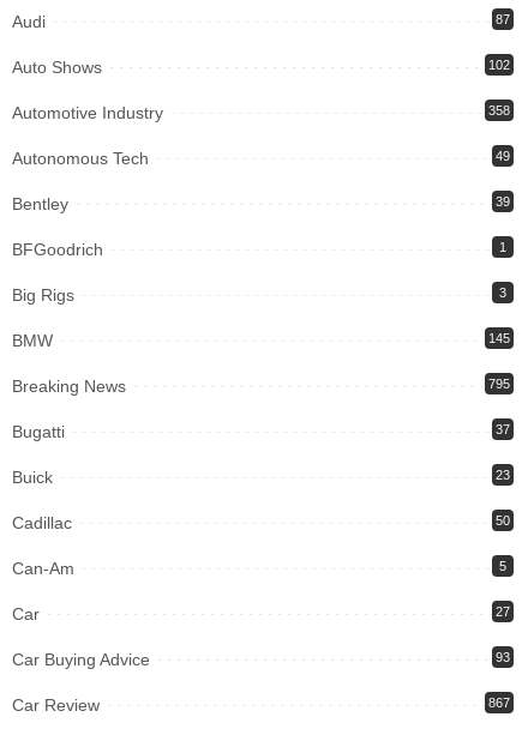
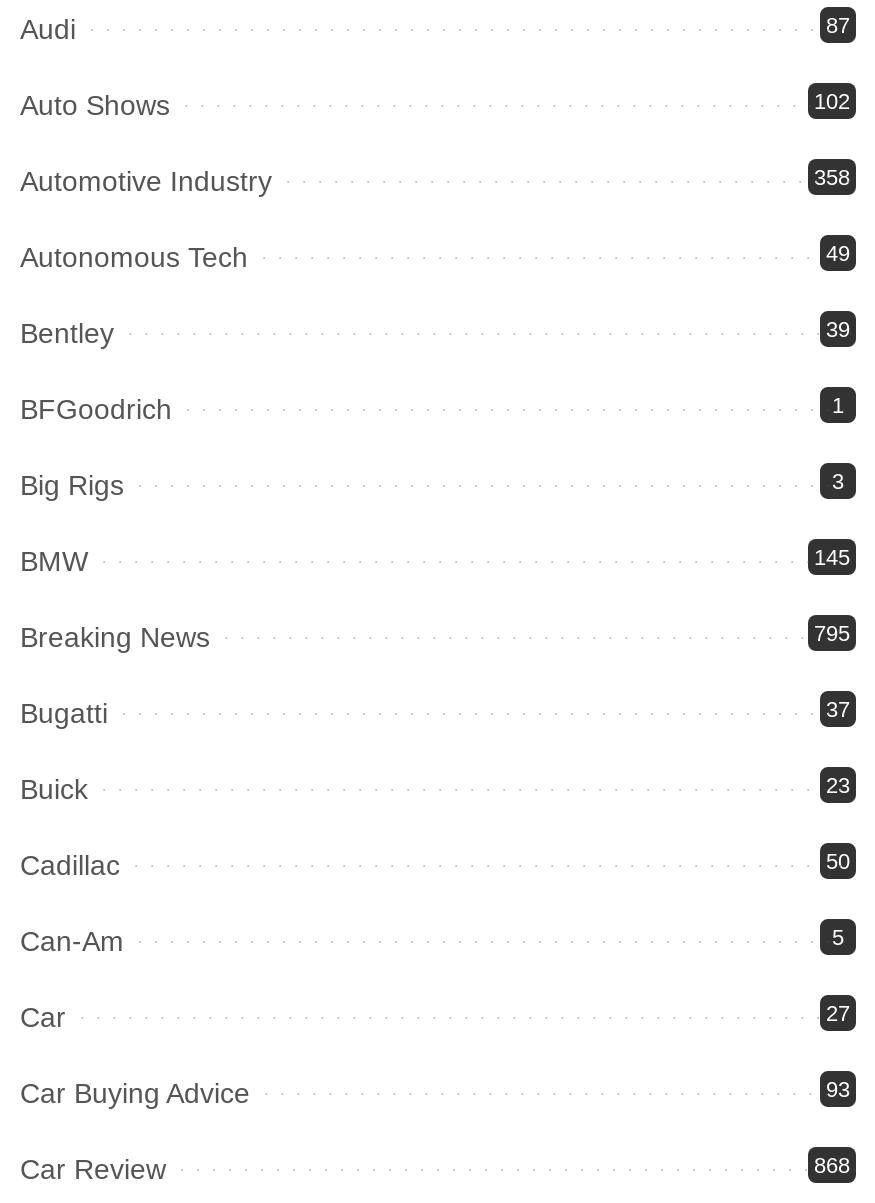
[488,696,510,710] 867 -> [814,1154,850,1178] 868

